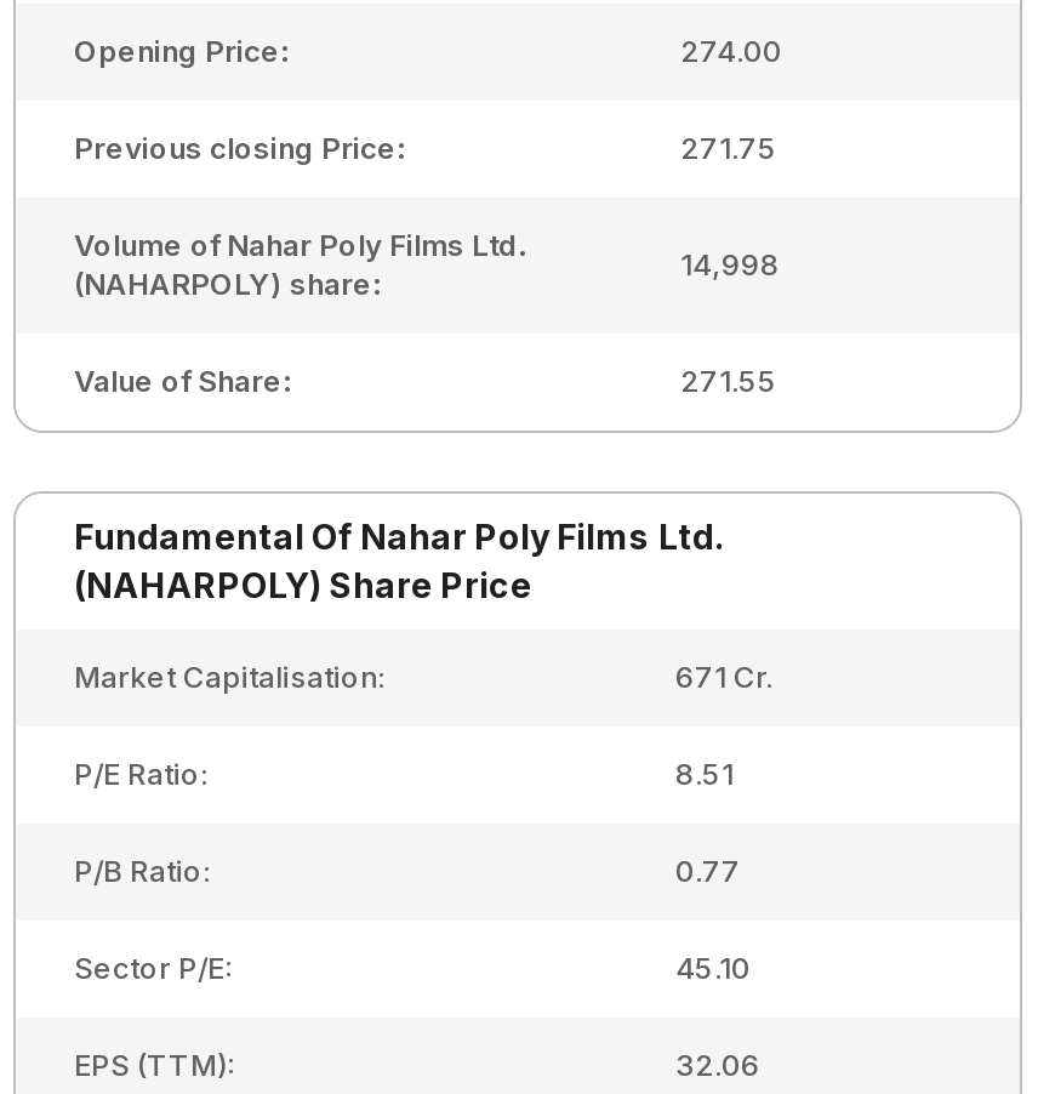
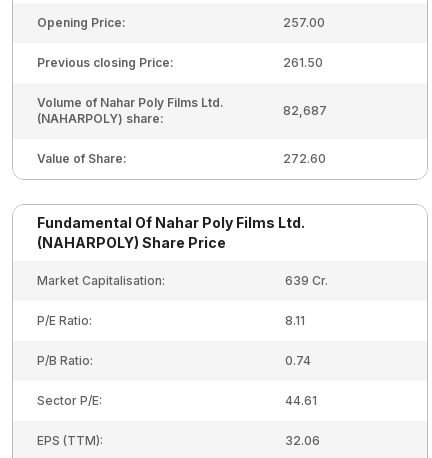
[680,32,782,69] 274.00 -> [283,15,325,30] 257.00
[680,129,777,166] 271.75 -> [283,55,323,70] 261.50
[680,246,780,282] 14,998 -> [283,103,327,118] 82,687
[680,362,777,399] 271.55 -> [283,151,326,166] 272.60
[675,658,772,694] 671 Cr. -> [285,273,328,288] 639 Cr.
[675,755,734,792] 8.51 -> [285,313,305,328] 8.11
[675,852,741,889] 0.77 -> [285,353,311,368] 0.74
[675,949,751,986] 45.10 -> [285,393,317,408] 44.61

